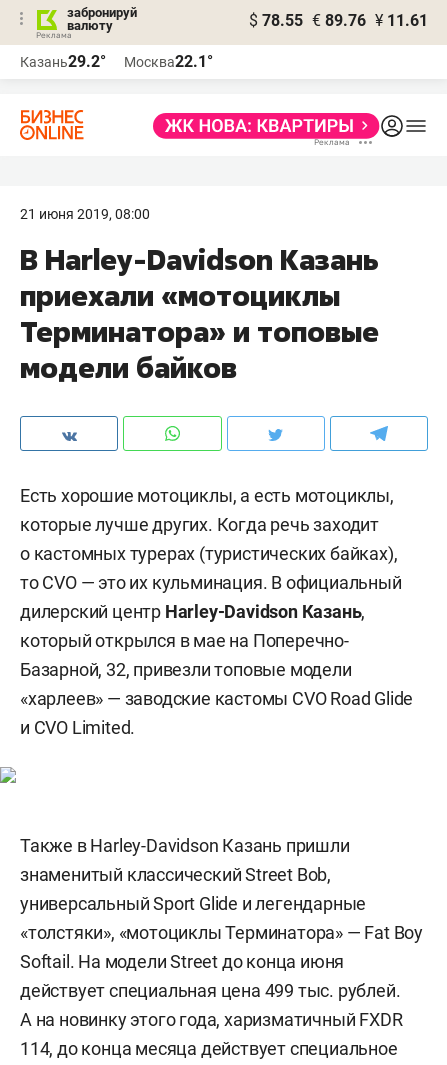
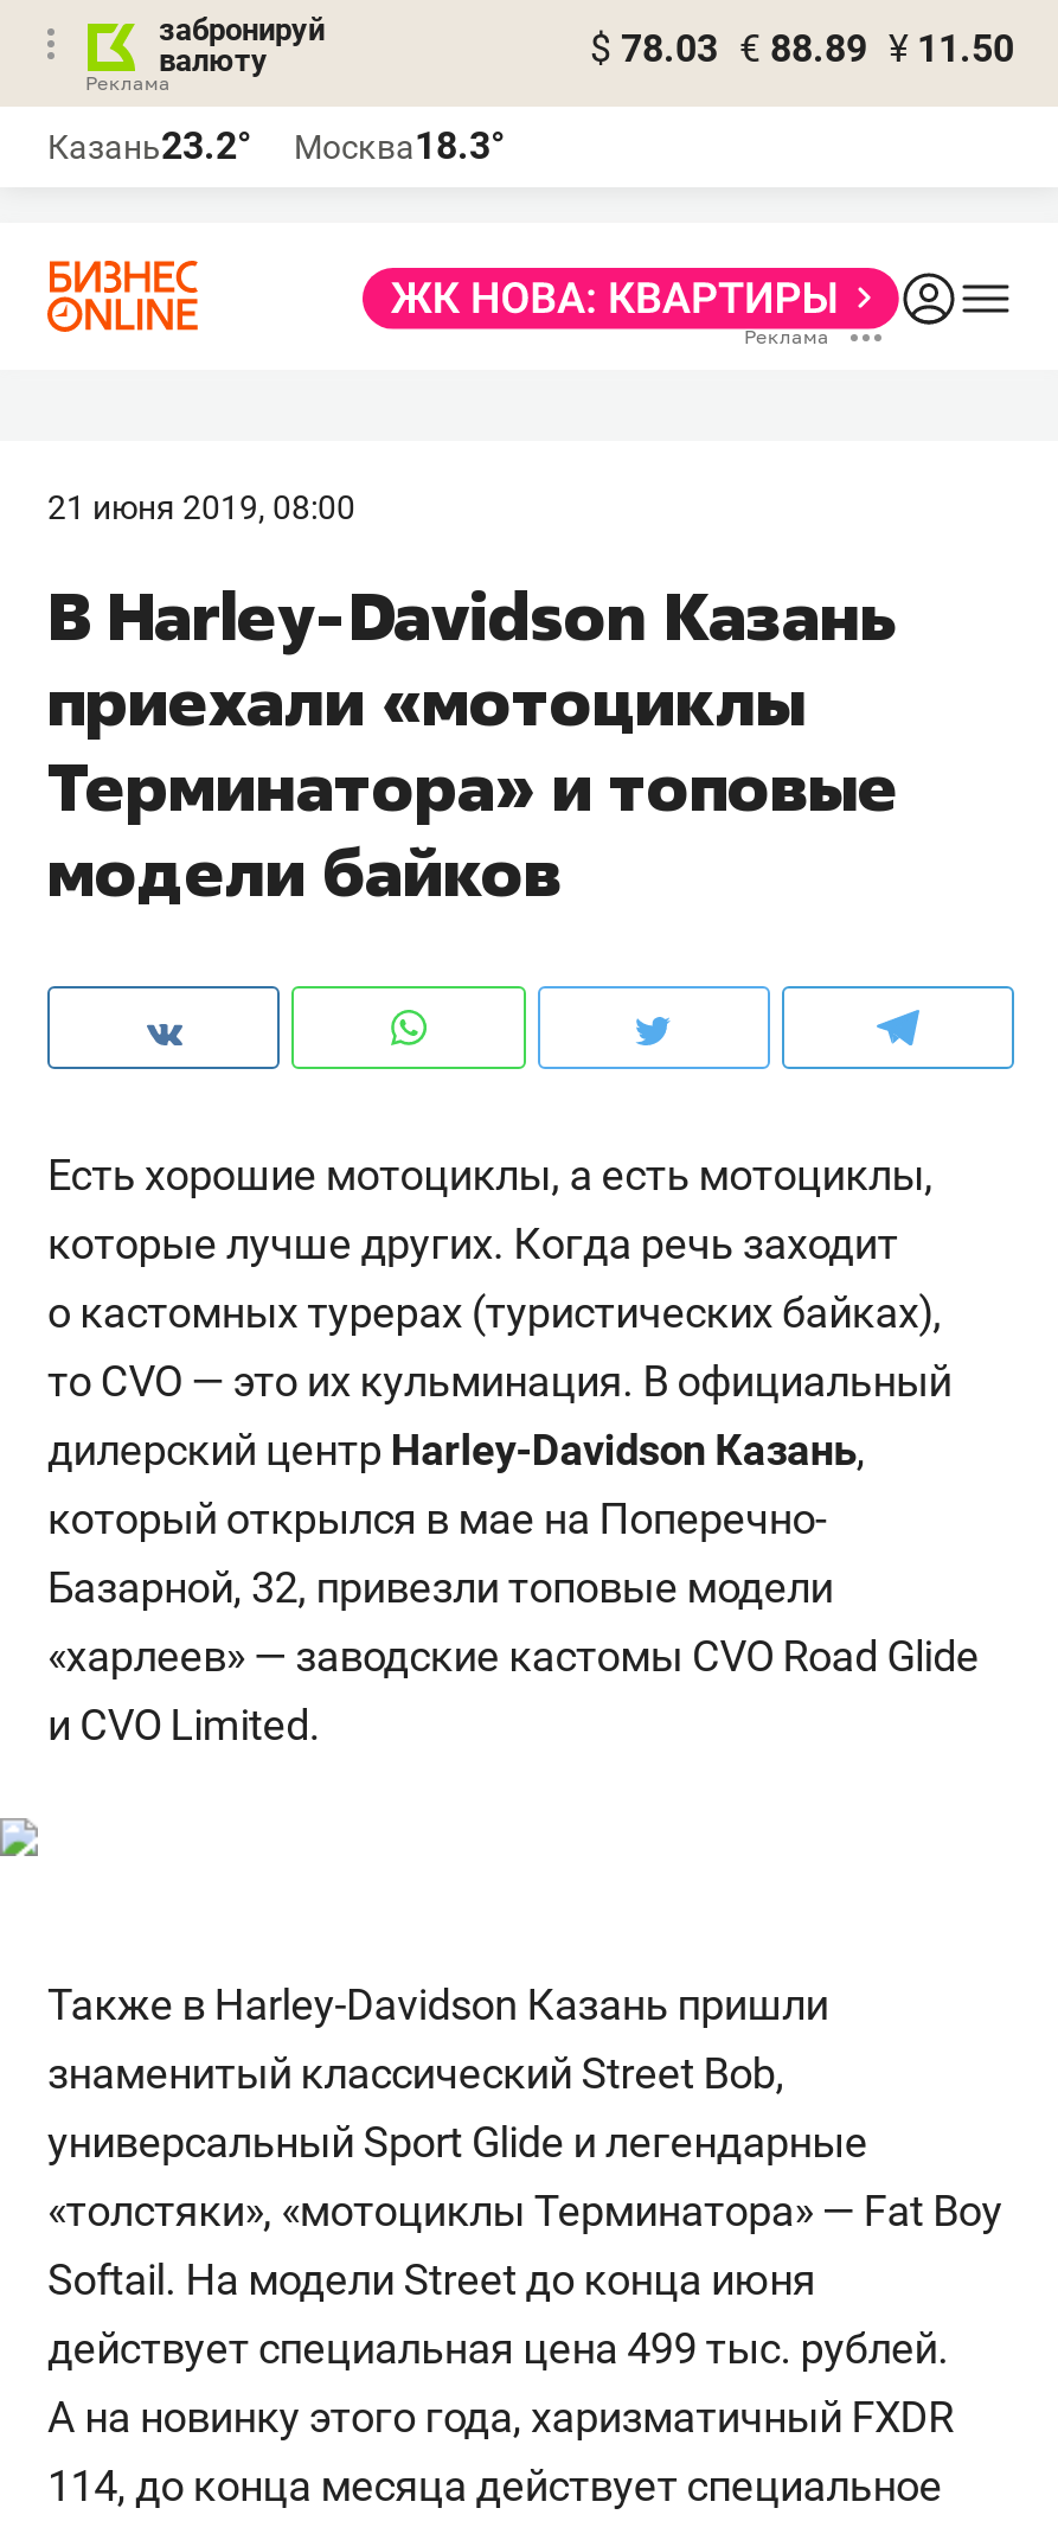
[249,11,428,30] $ 78.55 € 89.76 ¥ 11.61 -> [590,26,1014,71] $ 78.03 € 88.89 ¥ 11.50
[20,52,106,71] Казань29.2° -> [47,123,251,168] Казань23.2°
[124,52,213,71] Москва22.1° -> [294,123,505,168] Москва18.3°

